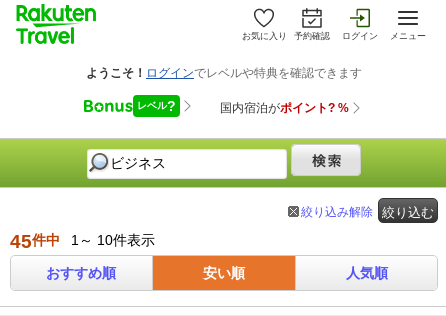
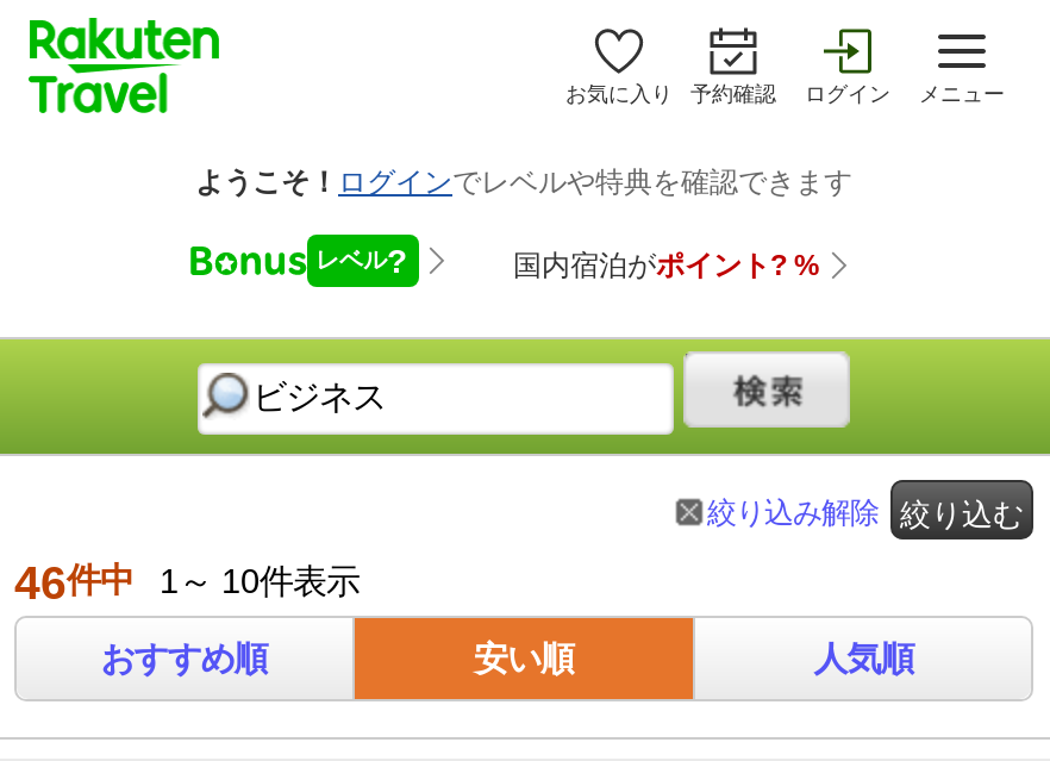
[10,231,155,252] 45件中 1～ 10件表示 -> [14,559,360,609] 46件中 1～ 10件表示

